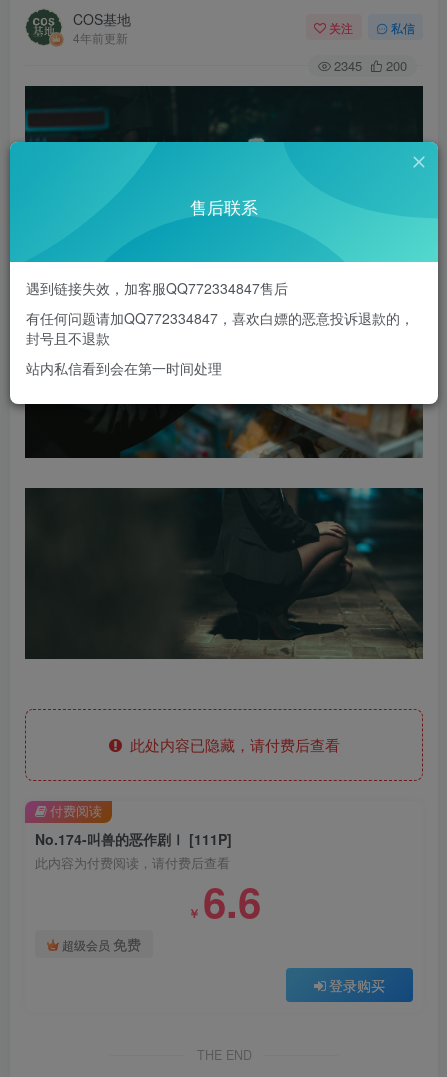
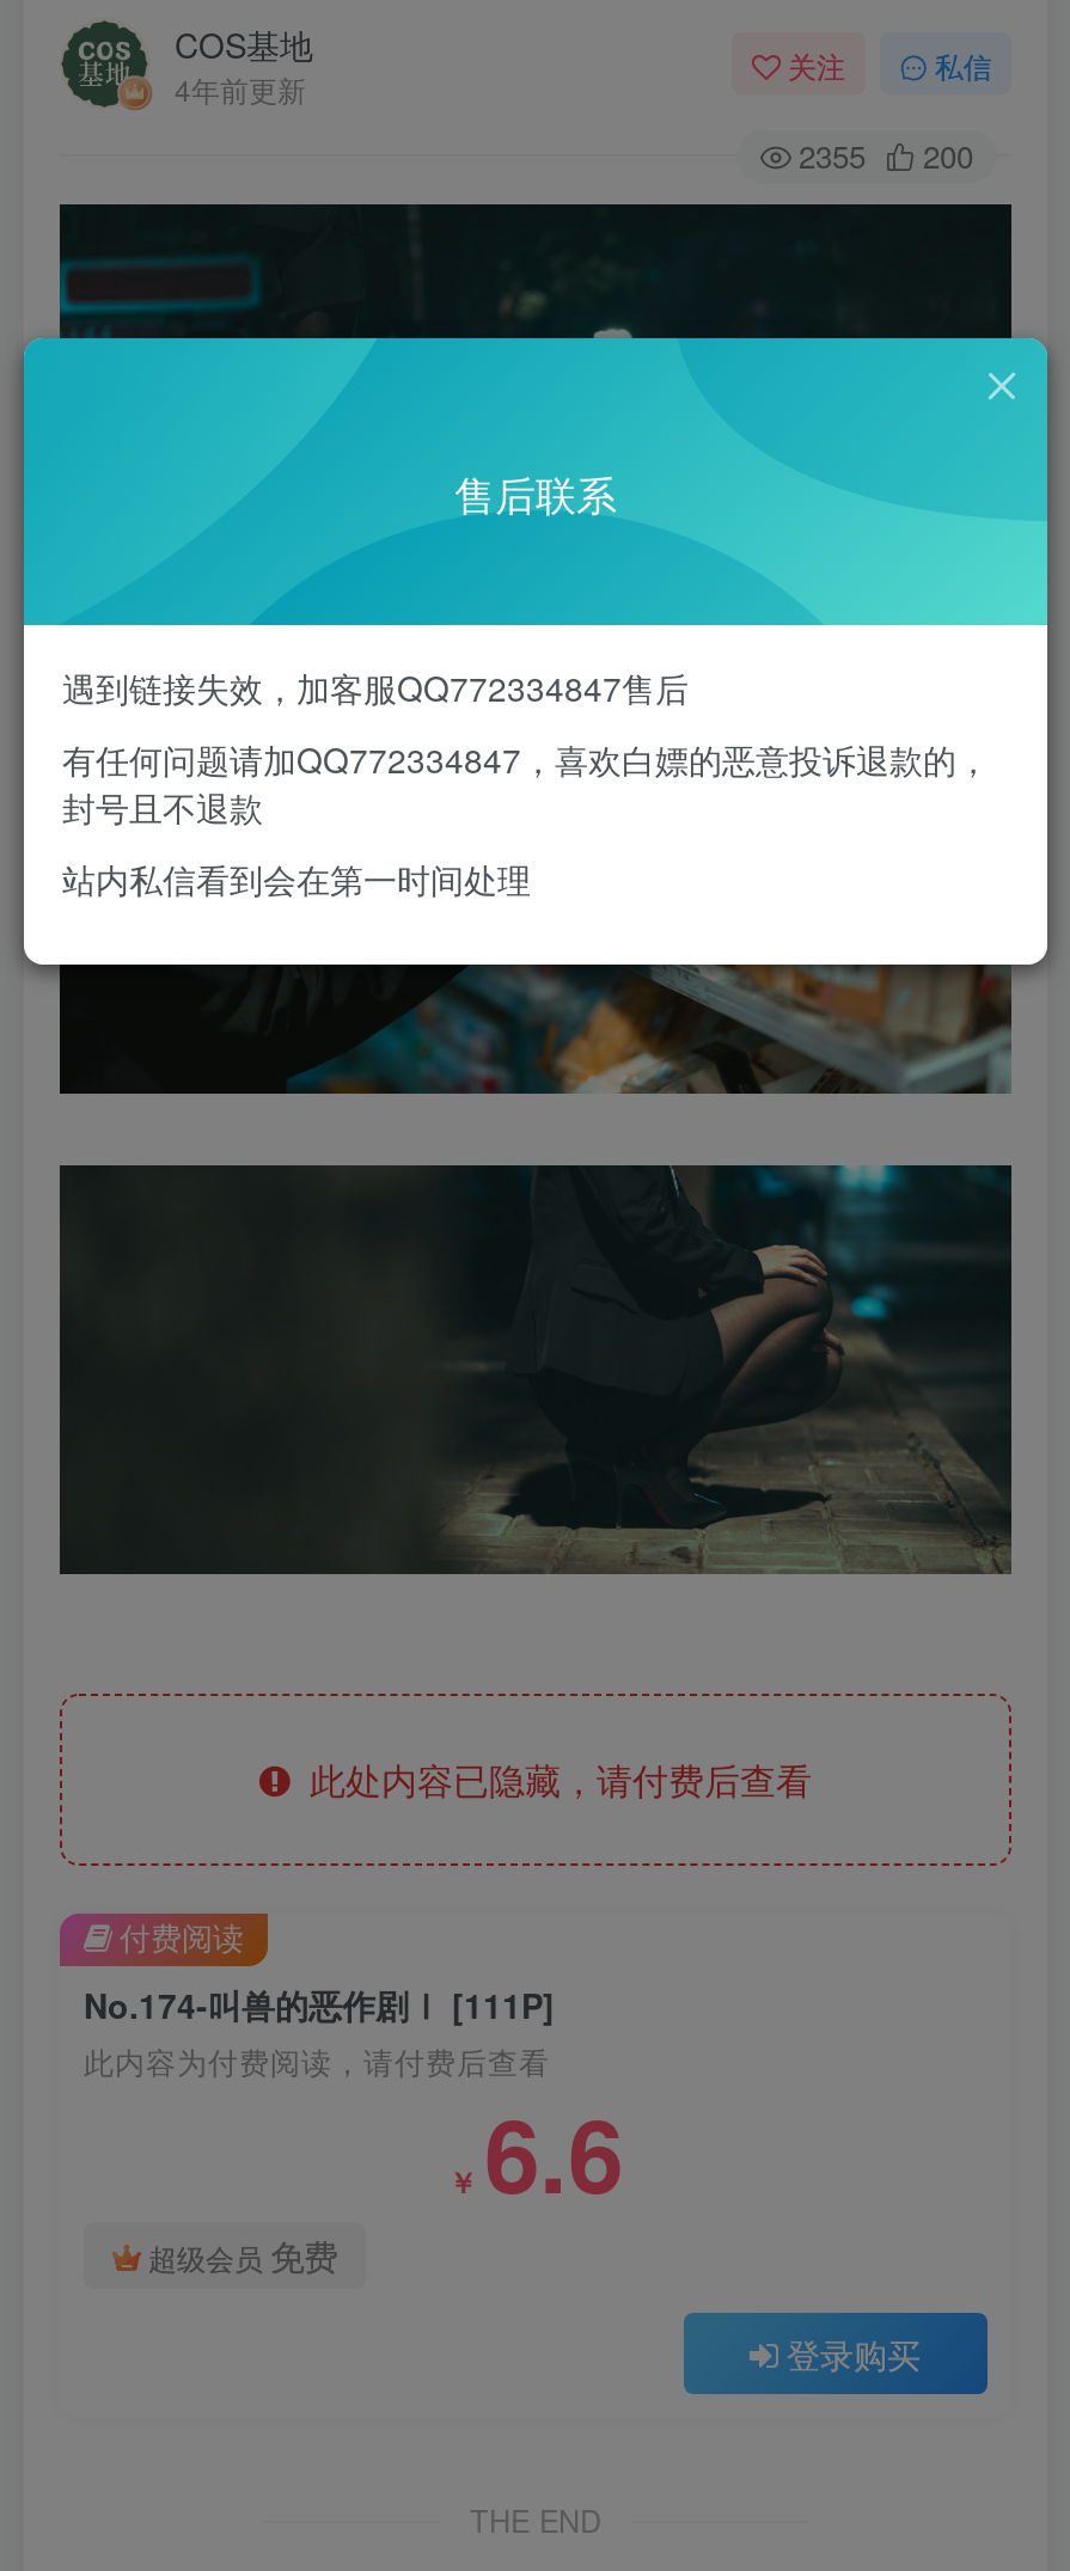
[334,56,407,75] 2345 200 -> [799,134,973,179] 2355 200

